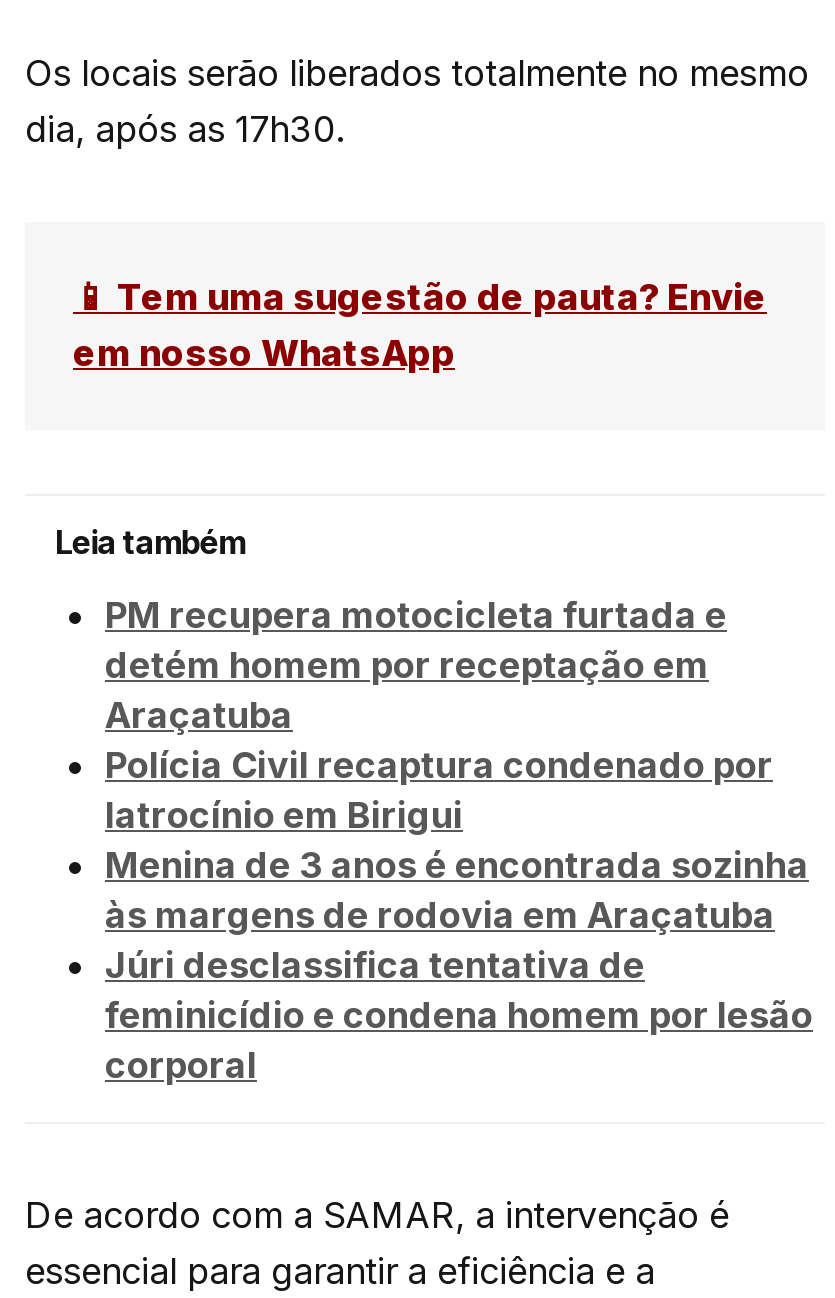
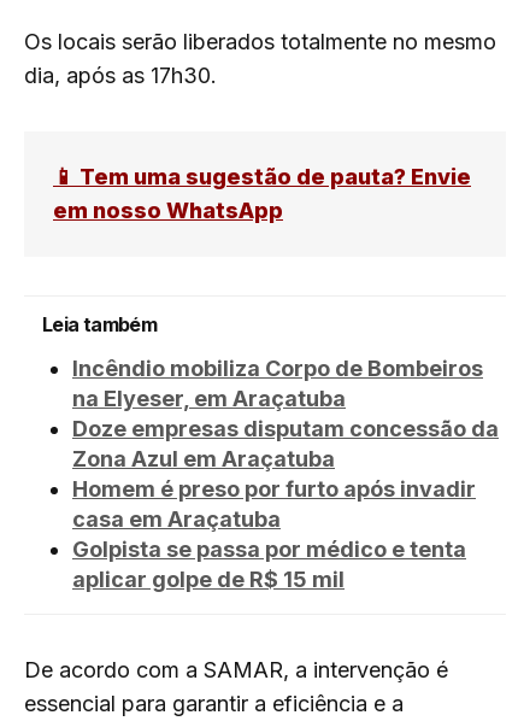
[105,593,813,1085] PM recupera motocicleta furtada e | detém homem por receptação em | Araçatuba | Polícia Civil recaptura condenado por | latrocínio em Birigui | Menina de 3 anos é encontrada sozinha | às margens de rodovia em Araçatuba | Júri desclassifica tentativa de | feminicídio e condena homem por lesão | corporal -> [72,356,499,592] Incêndio mobiliza Corpo de Bombeiros | na Elyeser, em Araçatuba | Doze empresas disputam concessão da | Zona Azul em Araçatuba | Homem é preso por furto após invadir | casa em Araçatuba | Golpista se passa por médico e tenta | aplicar golpe de R$ 15 mil

